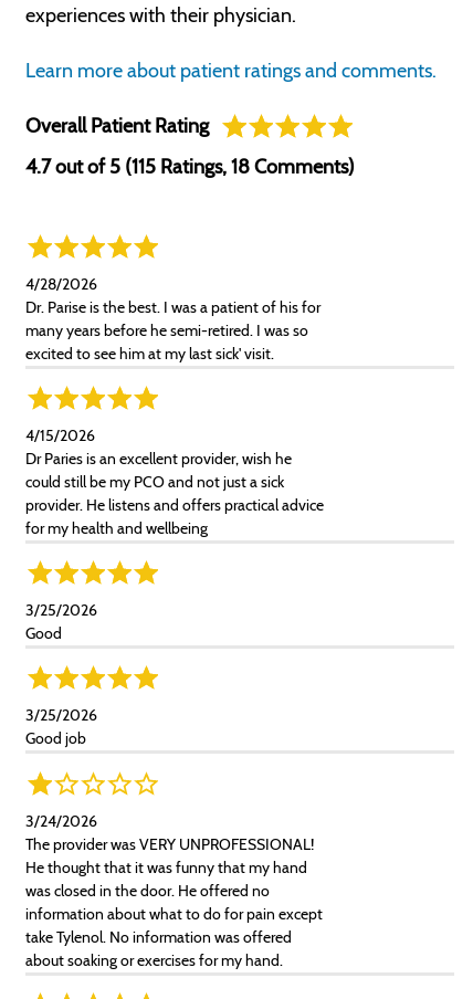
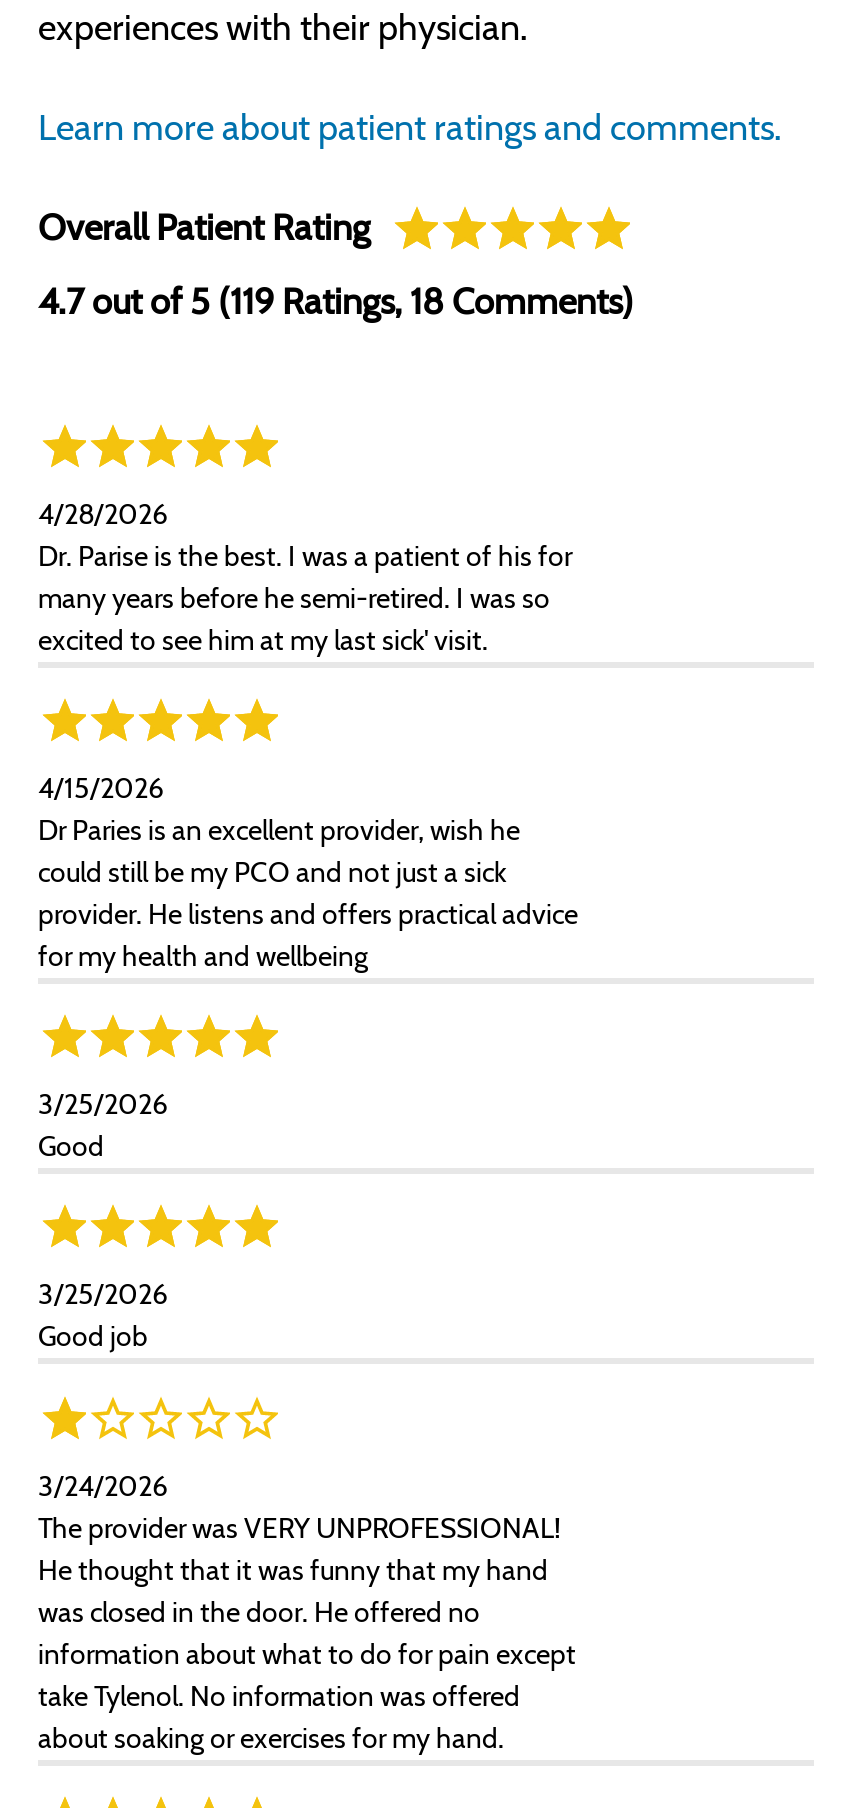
[25,154,355,179] 4.7 out of 5 (115 Ratings, 18 Comments) -> [38,280,634,324] 4.7 out of 5 (119 Ratings, 18 Comments)

